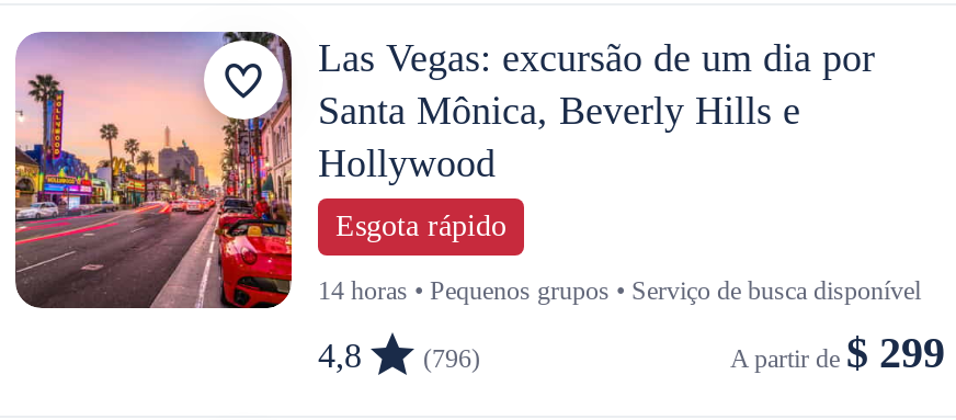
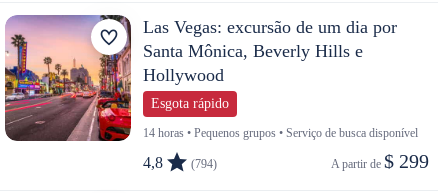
[318,337,480,374] 4,8 (796) -> [143,154,217,171] 4,8 (794)

